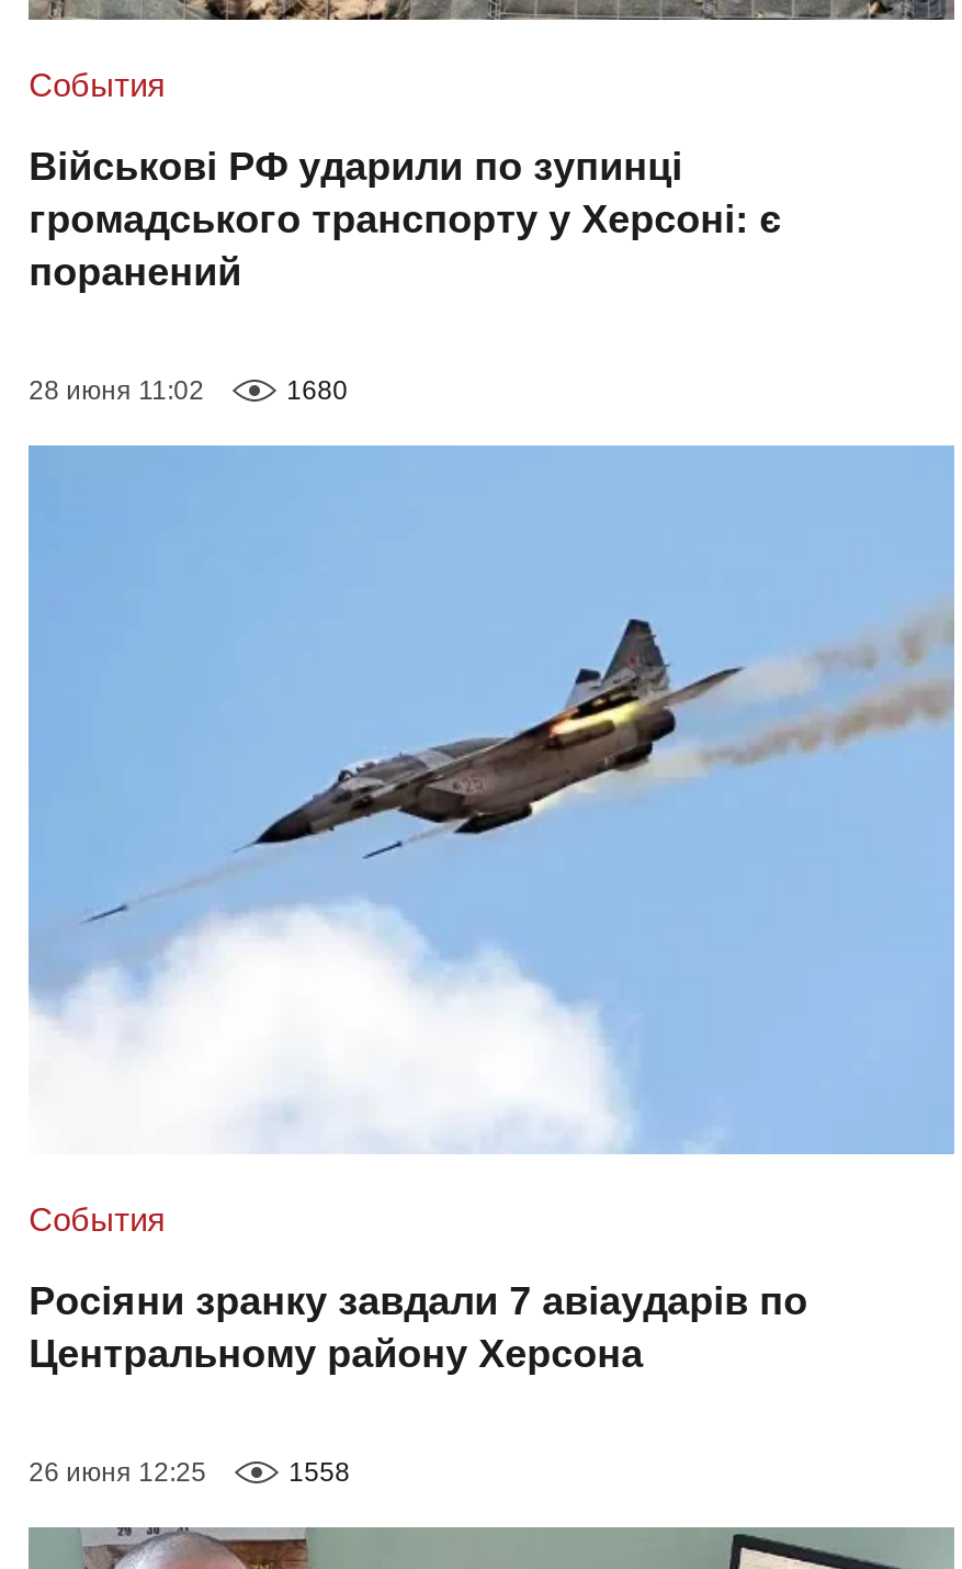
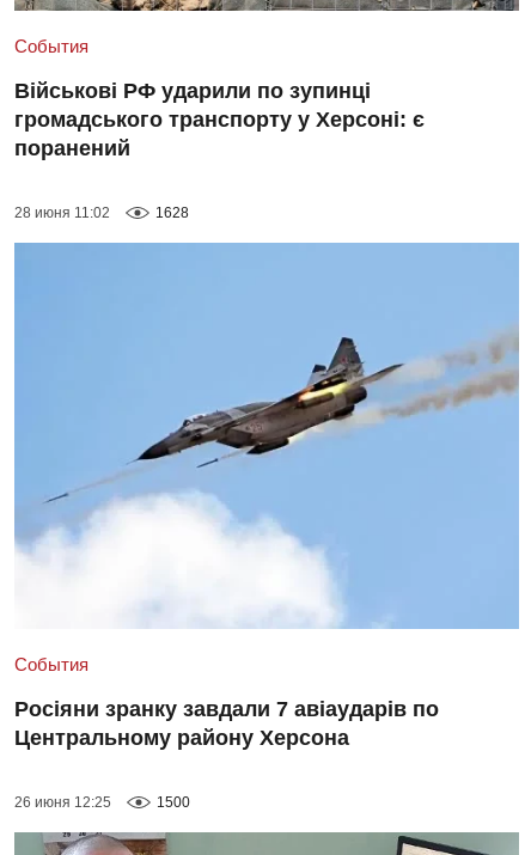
[287,376,348,407] 1680 -> [155,205,188,222] 1628
[289,1458,350,1489] 1558 -> [156,795,190,811] 1500

